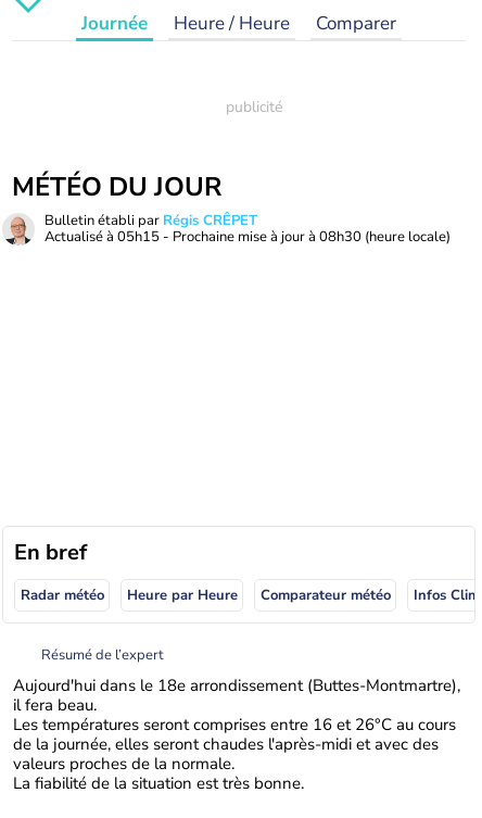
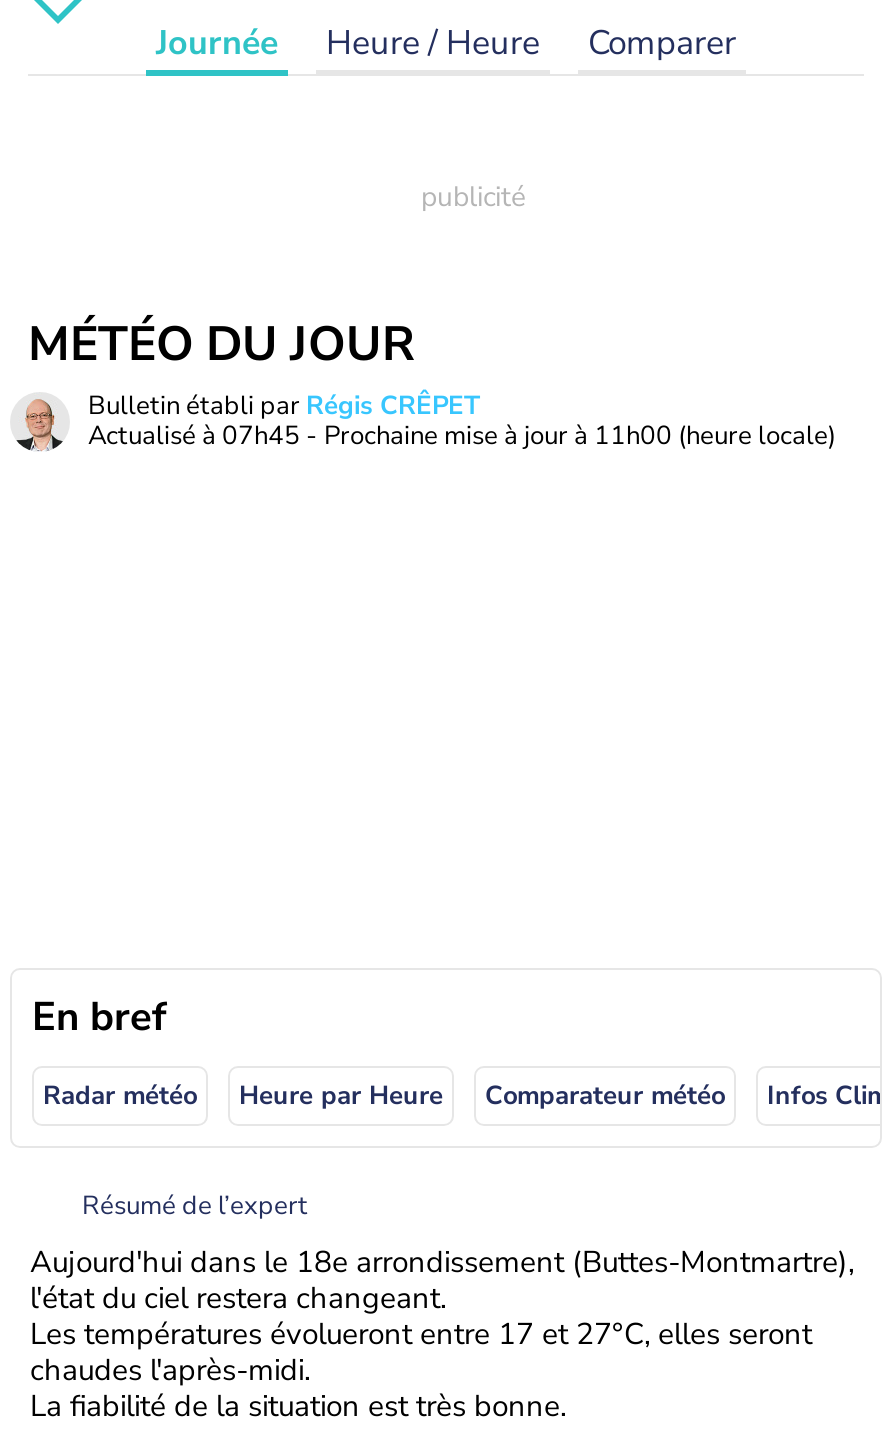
[45,227,451,247] Actualisé à 05h15 - Prochaine mise à jour à 08h30 (heure locale) -> [88,418,836,454] Actualisé à 07h45 - Prochaine mise à jour à 11h00 (heure locale)
[13,694,456,774] il fera beau. | Les températures seront comprises entre 16 et 26°C au cours | de la journée, elles seront chaudes l'après-midi et avec des | valeurs proches de la normale. -> [30,1278,812,1390] l'état du ciel restera changeant. | Les températures évolueront entre 17 et 27°C, elles seront | chaudes l'après-midi.

